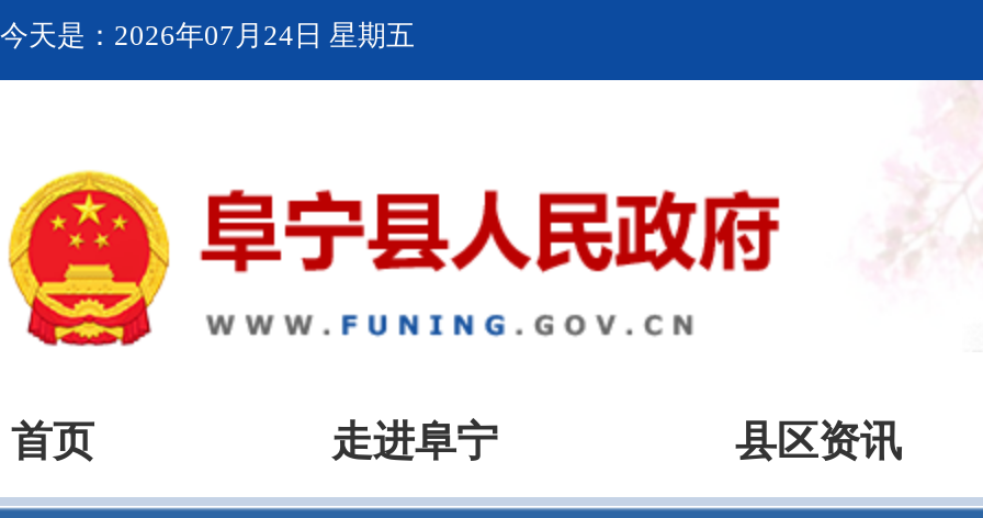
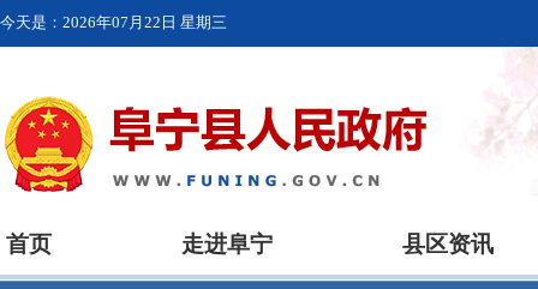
[0,19,415,52] 今天是：2026年07月24日 星期五 -> [0,13,227,31] 今天是：2026年07月22日 星期三

